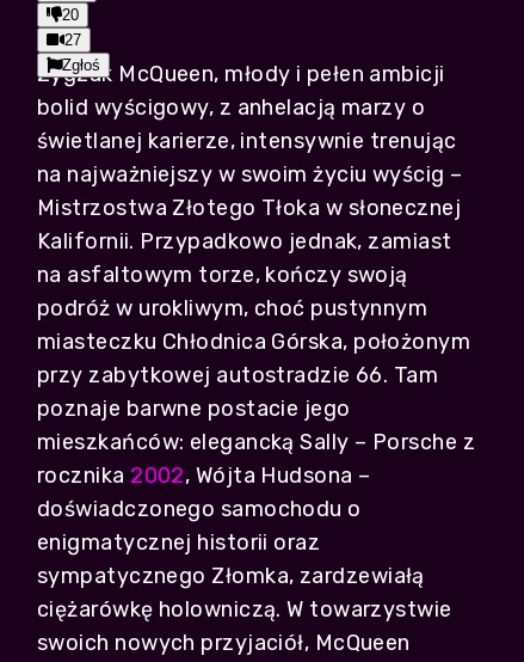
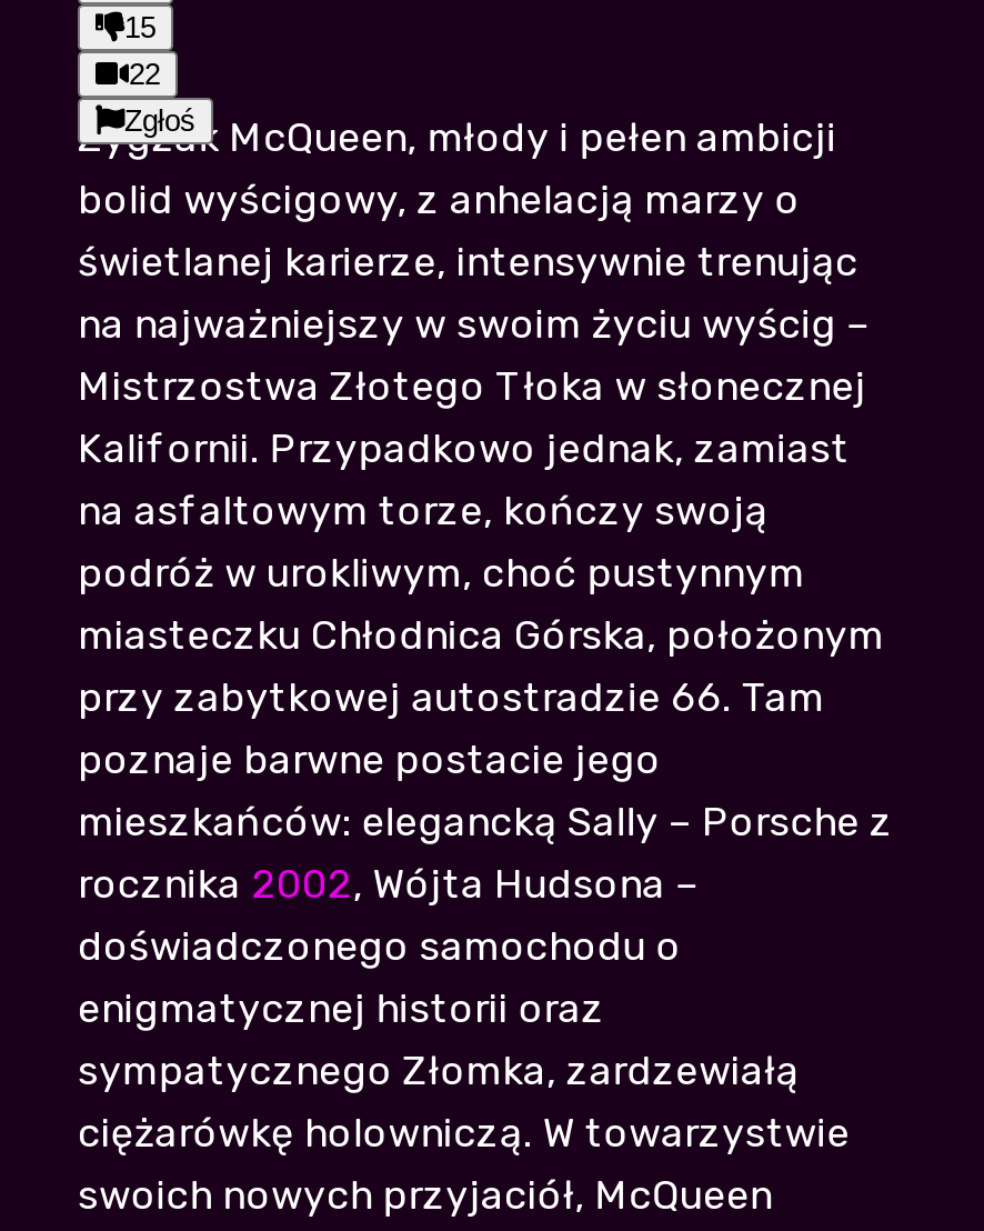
[62,6,79,24] 20 -> [124,11,155,44] 15
[64,31,81,49] 27 -> [129,57,160,91] 22

